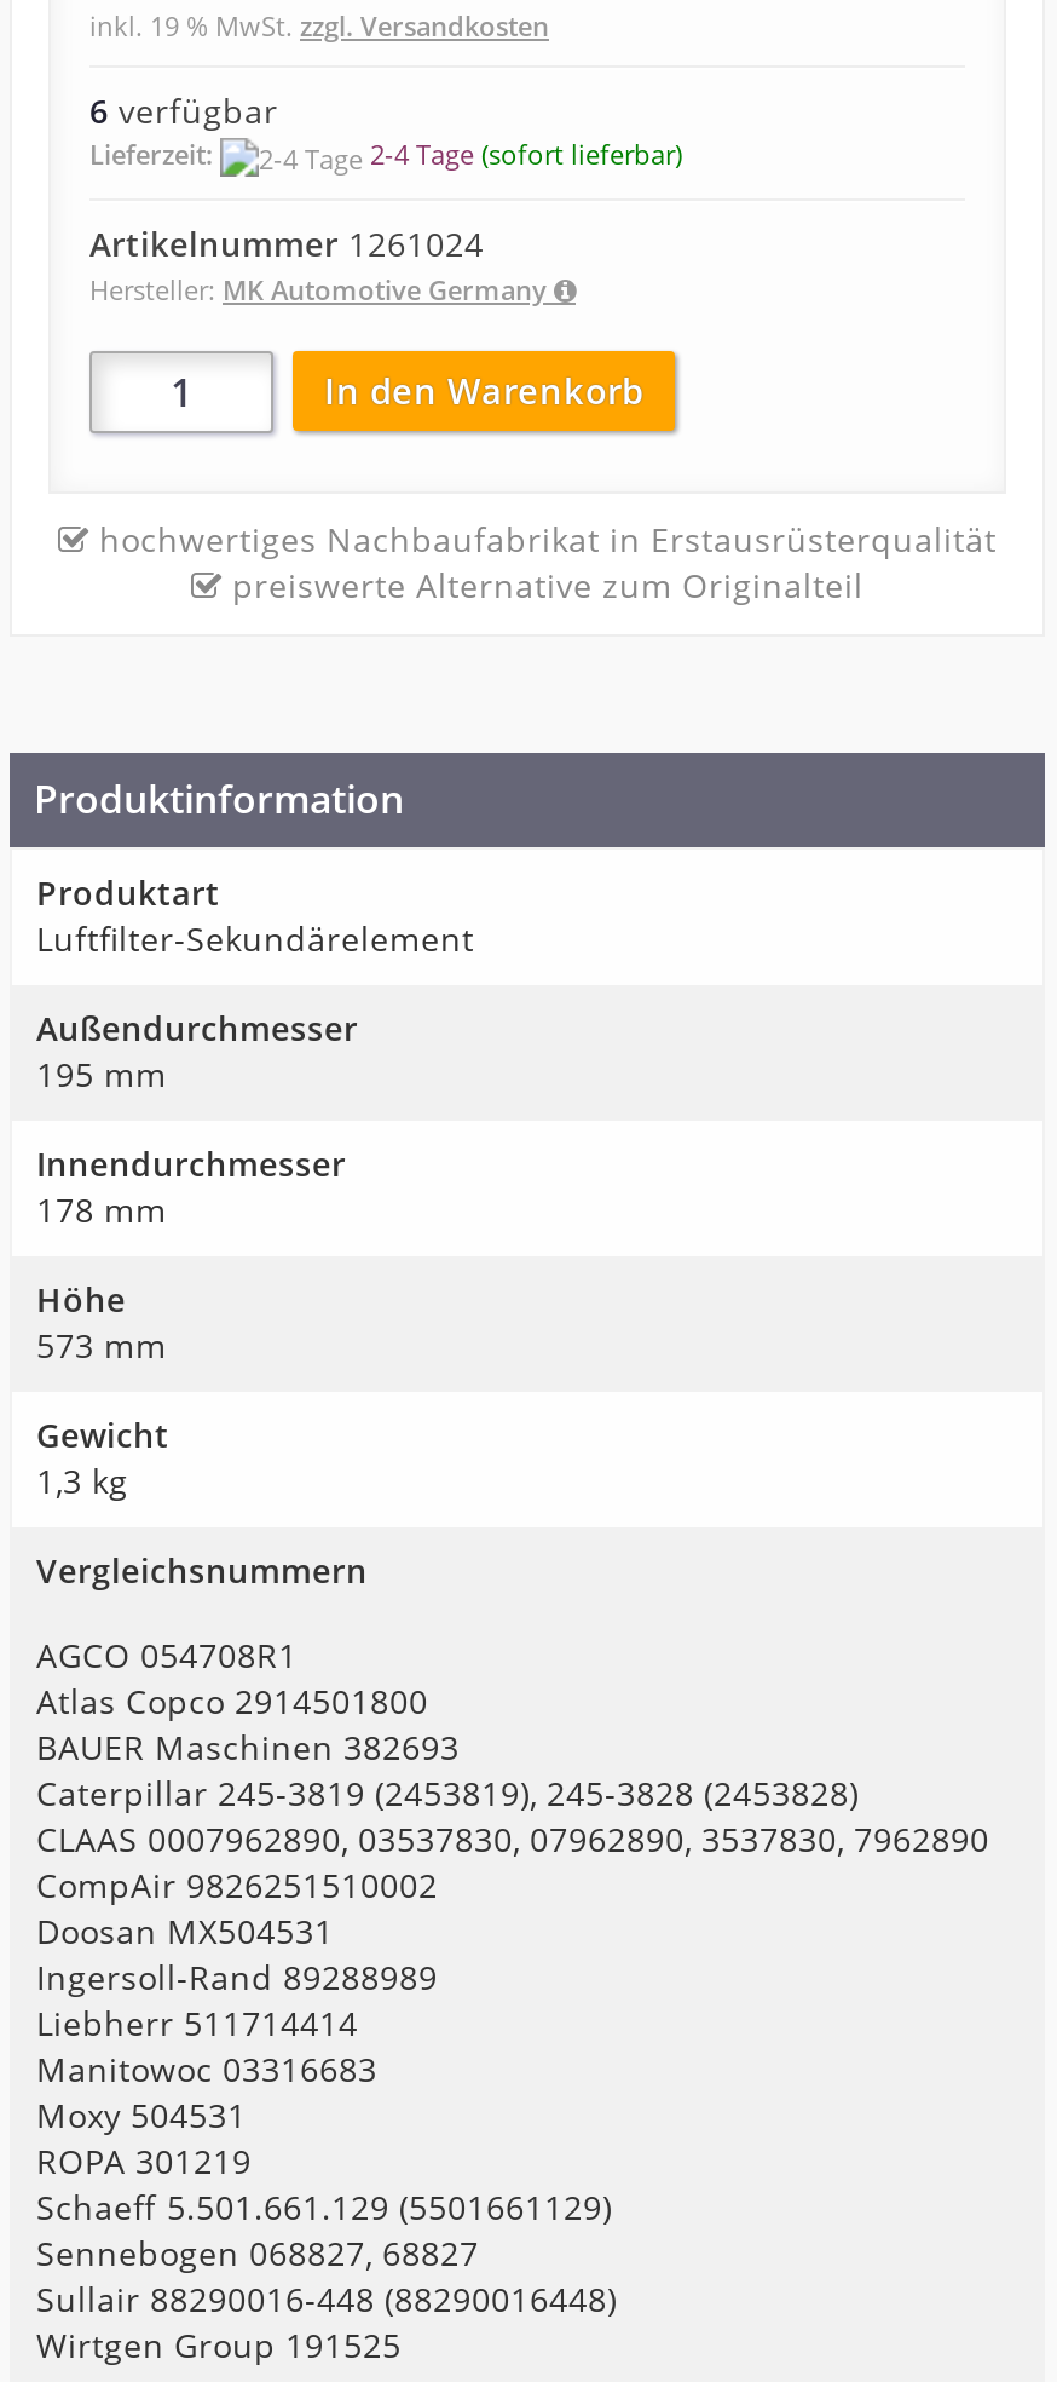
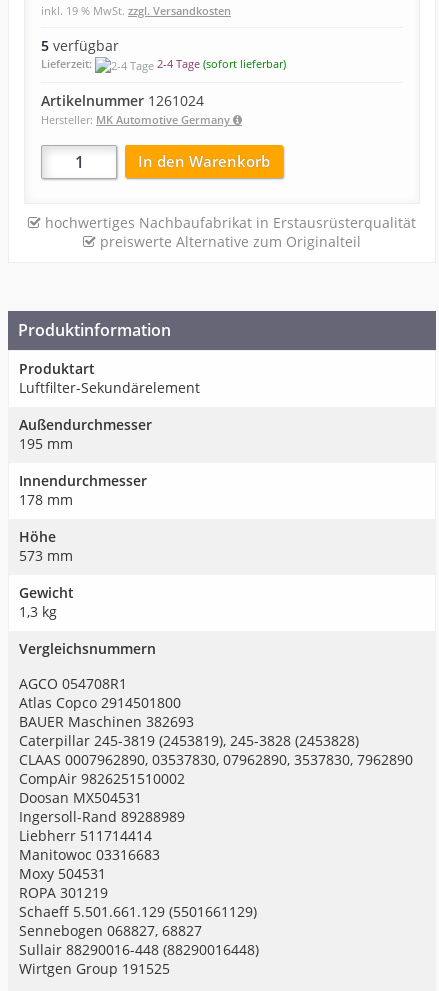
[89,87,278,133] 6 verfügbar -> [41,36,119,55] 5 verfügbar

